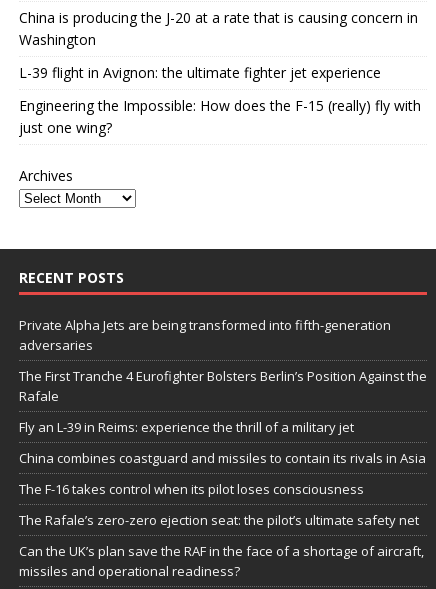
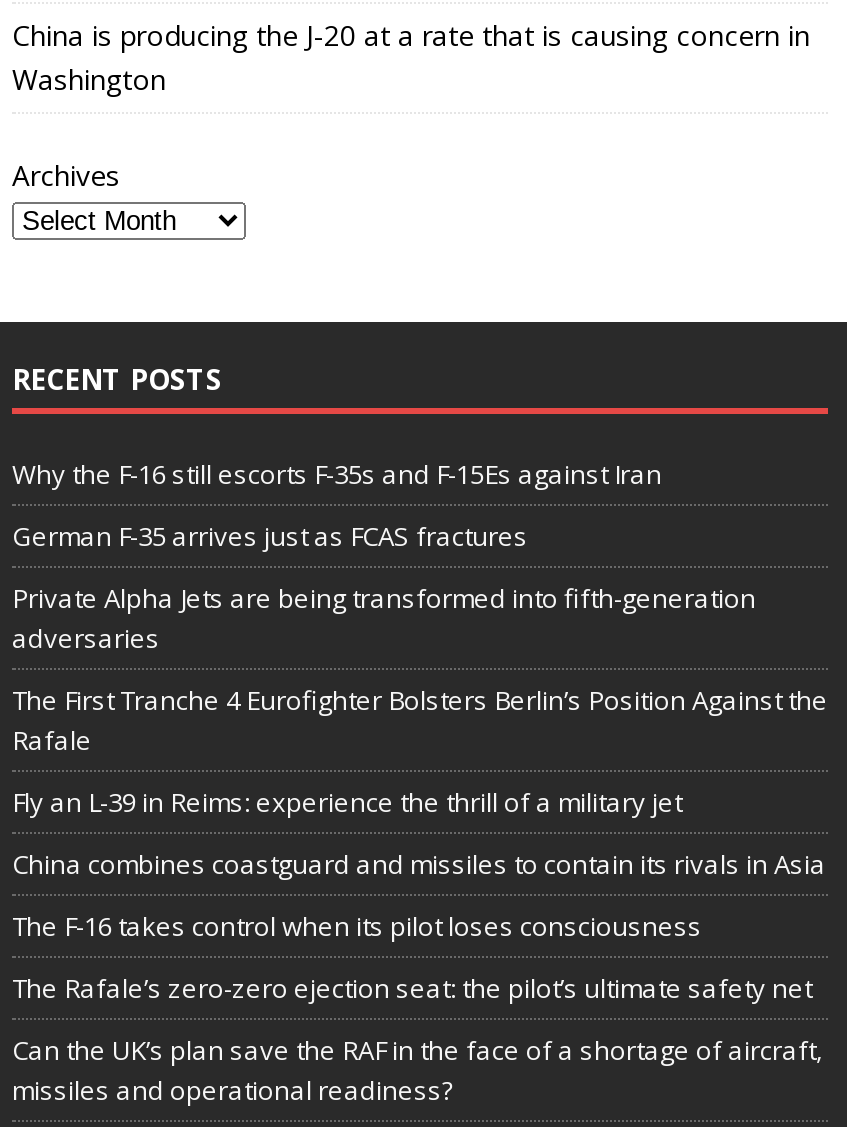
[19,63,421,137] L-39 flight in Avignon: the ultimate fighter jet experience | Engineering the Impossible: How does the F-15 (really) fly with | just one wing? -> none
moved [19,166,124,287] -> [12,157,222,399]: Archives | RECENT POSTS
none -> [12,457,662,555] Why the F-16 still escorts F-35s and F-15Es against Iran | German F-35 arrives just as FCAS fractures

